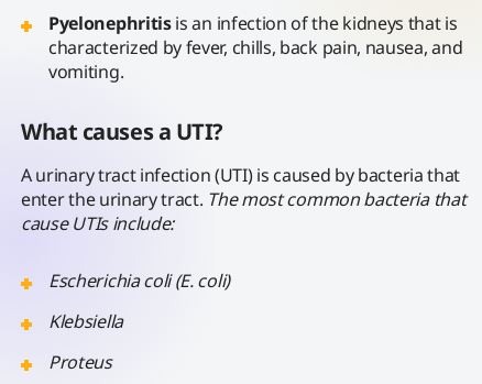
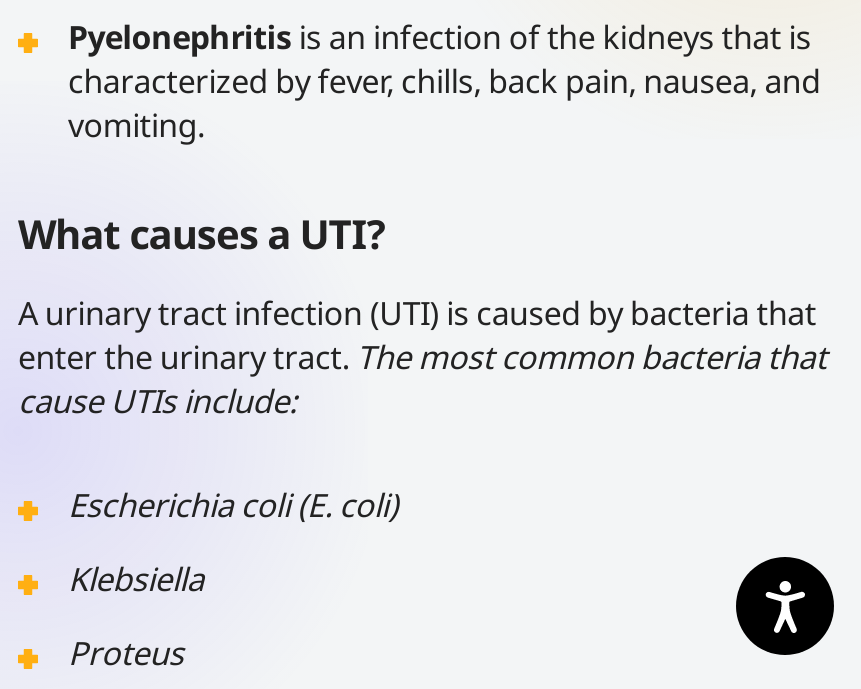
none -> [734,555,836,657] [image]

